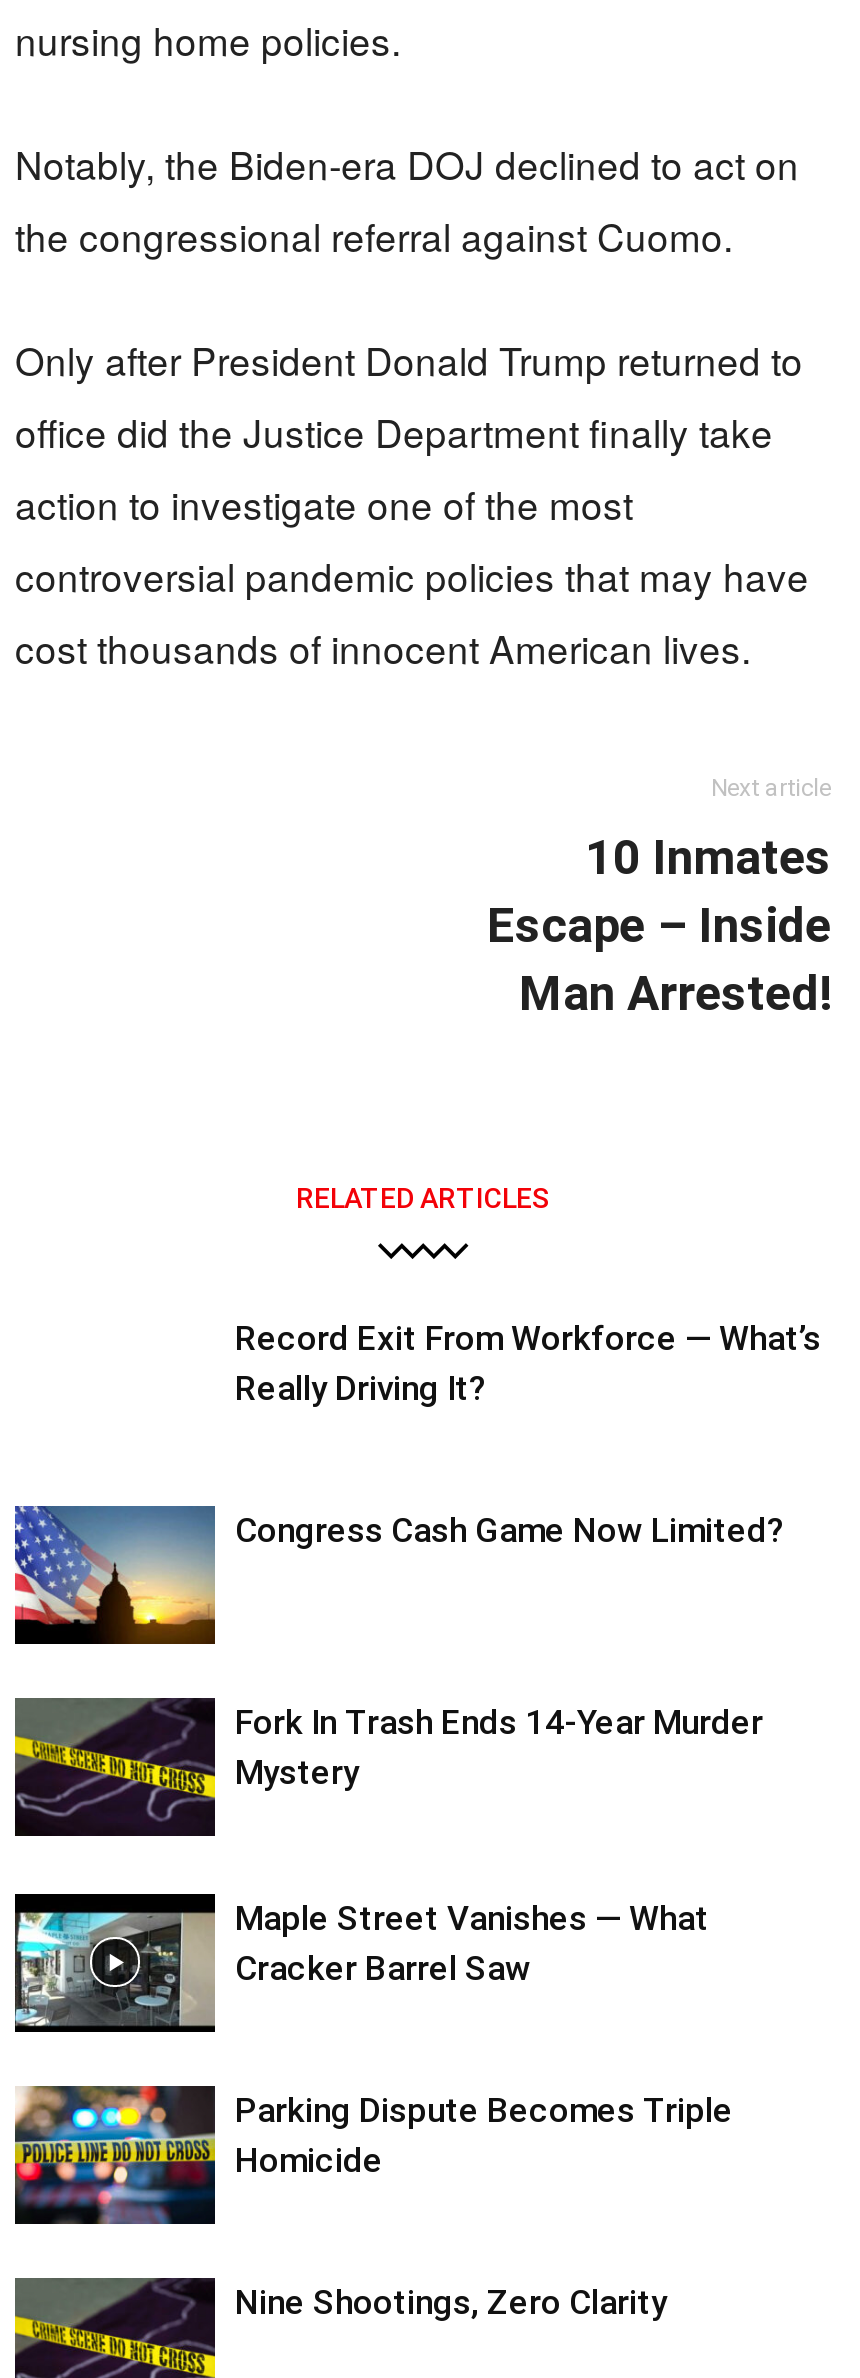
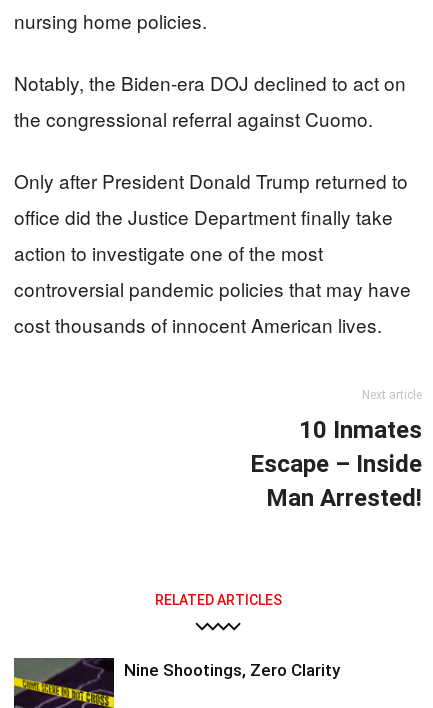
[235,1318,821,1408] Record Exit From Workforce — What’s | Really Driving It? -> none
[13,1504,785,1646] [image] | Congress Cash Game Now Limited? -> none
[13,1696,763,1838] [image] | Fork In Trash Ends 14-Year Murder | Mystery -> none
[13,1892,709,2034] [image] | Maple Street Vanishes — What | Cracker Barrel Saw -> none
[13,2084,733,2226] [image] | Parking Dispute Becomes Triple | Homicide -> none

